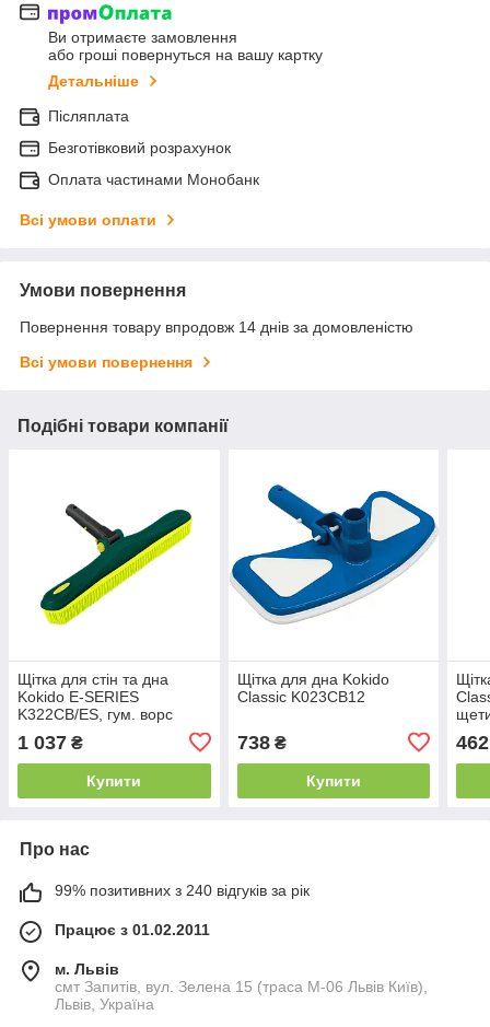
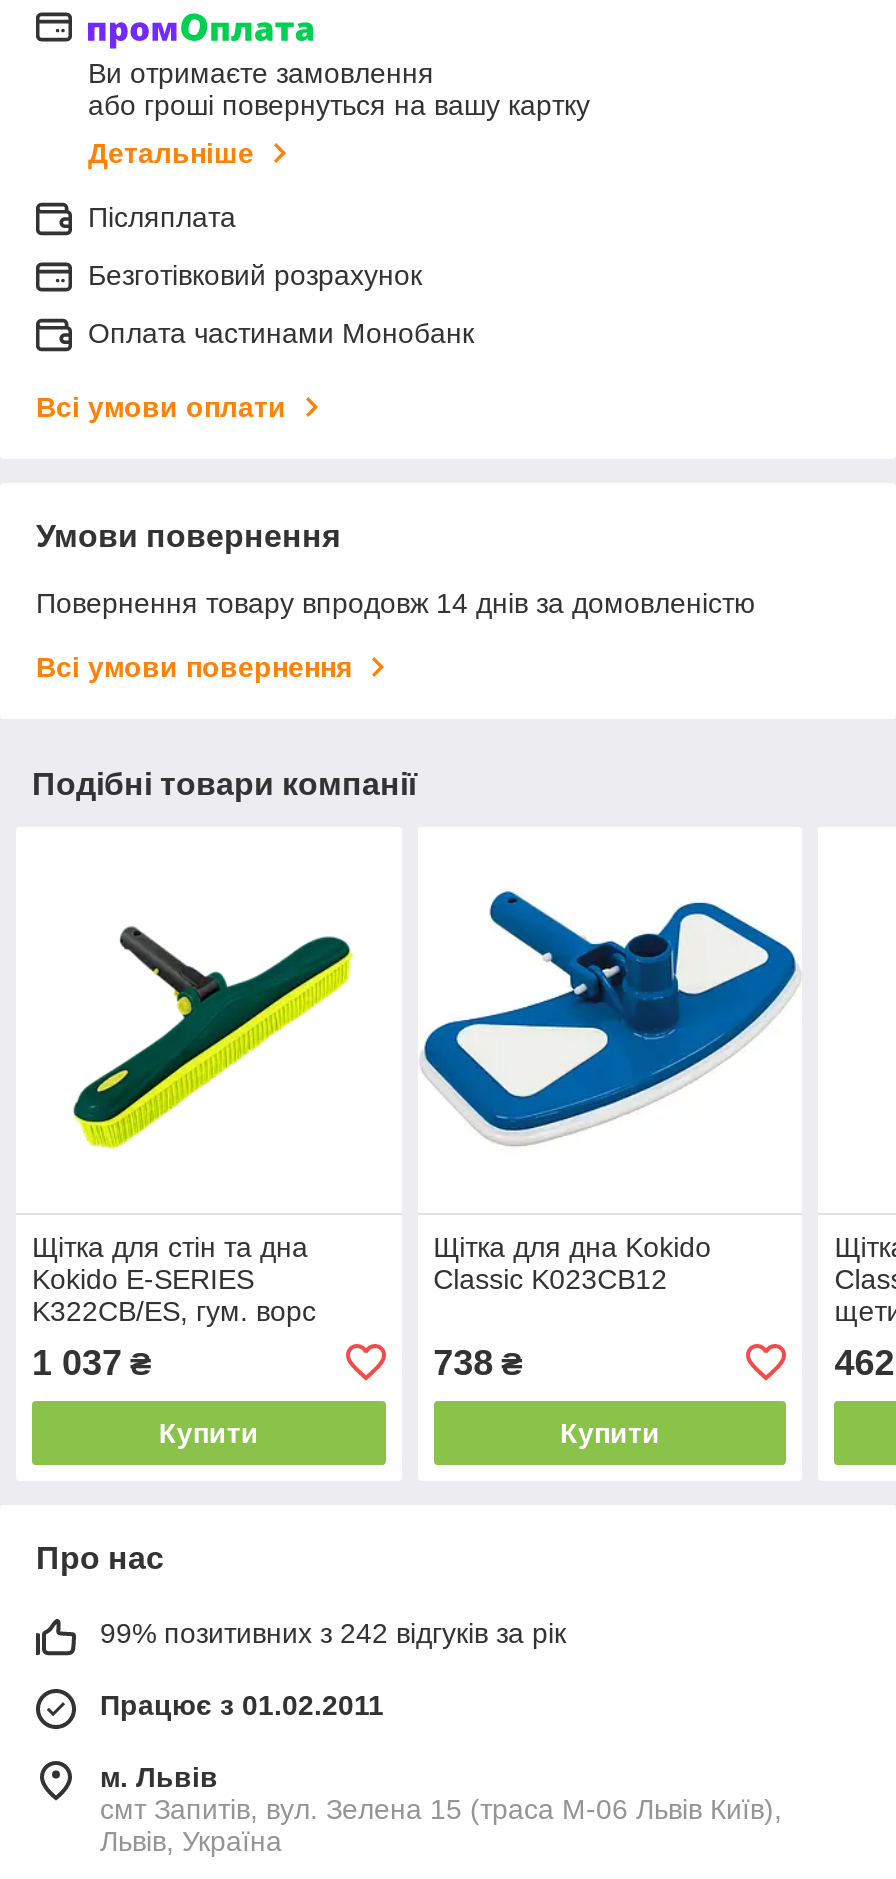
[55,881,310,899] 99% позитивних з 240 відгуків за рік -> [100,1617,566,1649] 99% позитивних з 242 відгуків за рік

